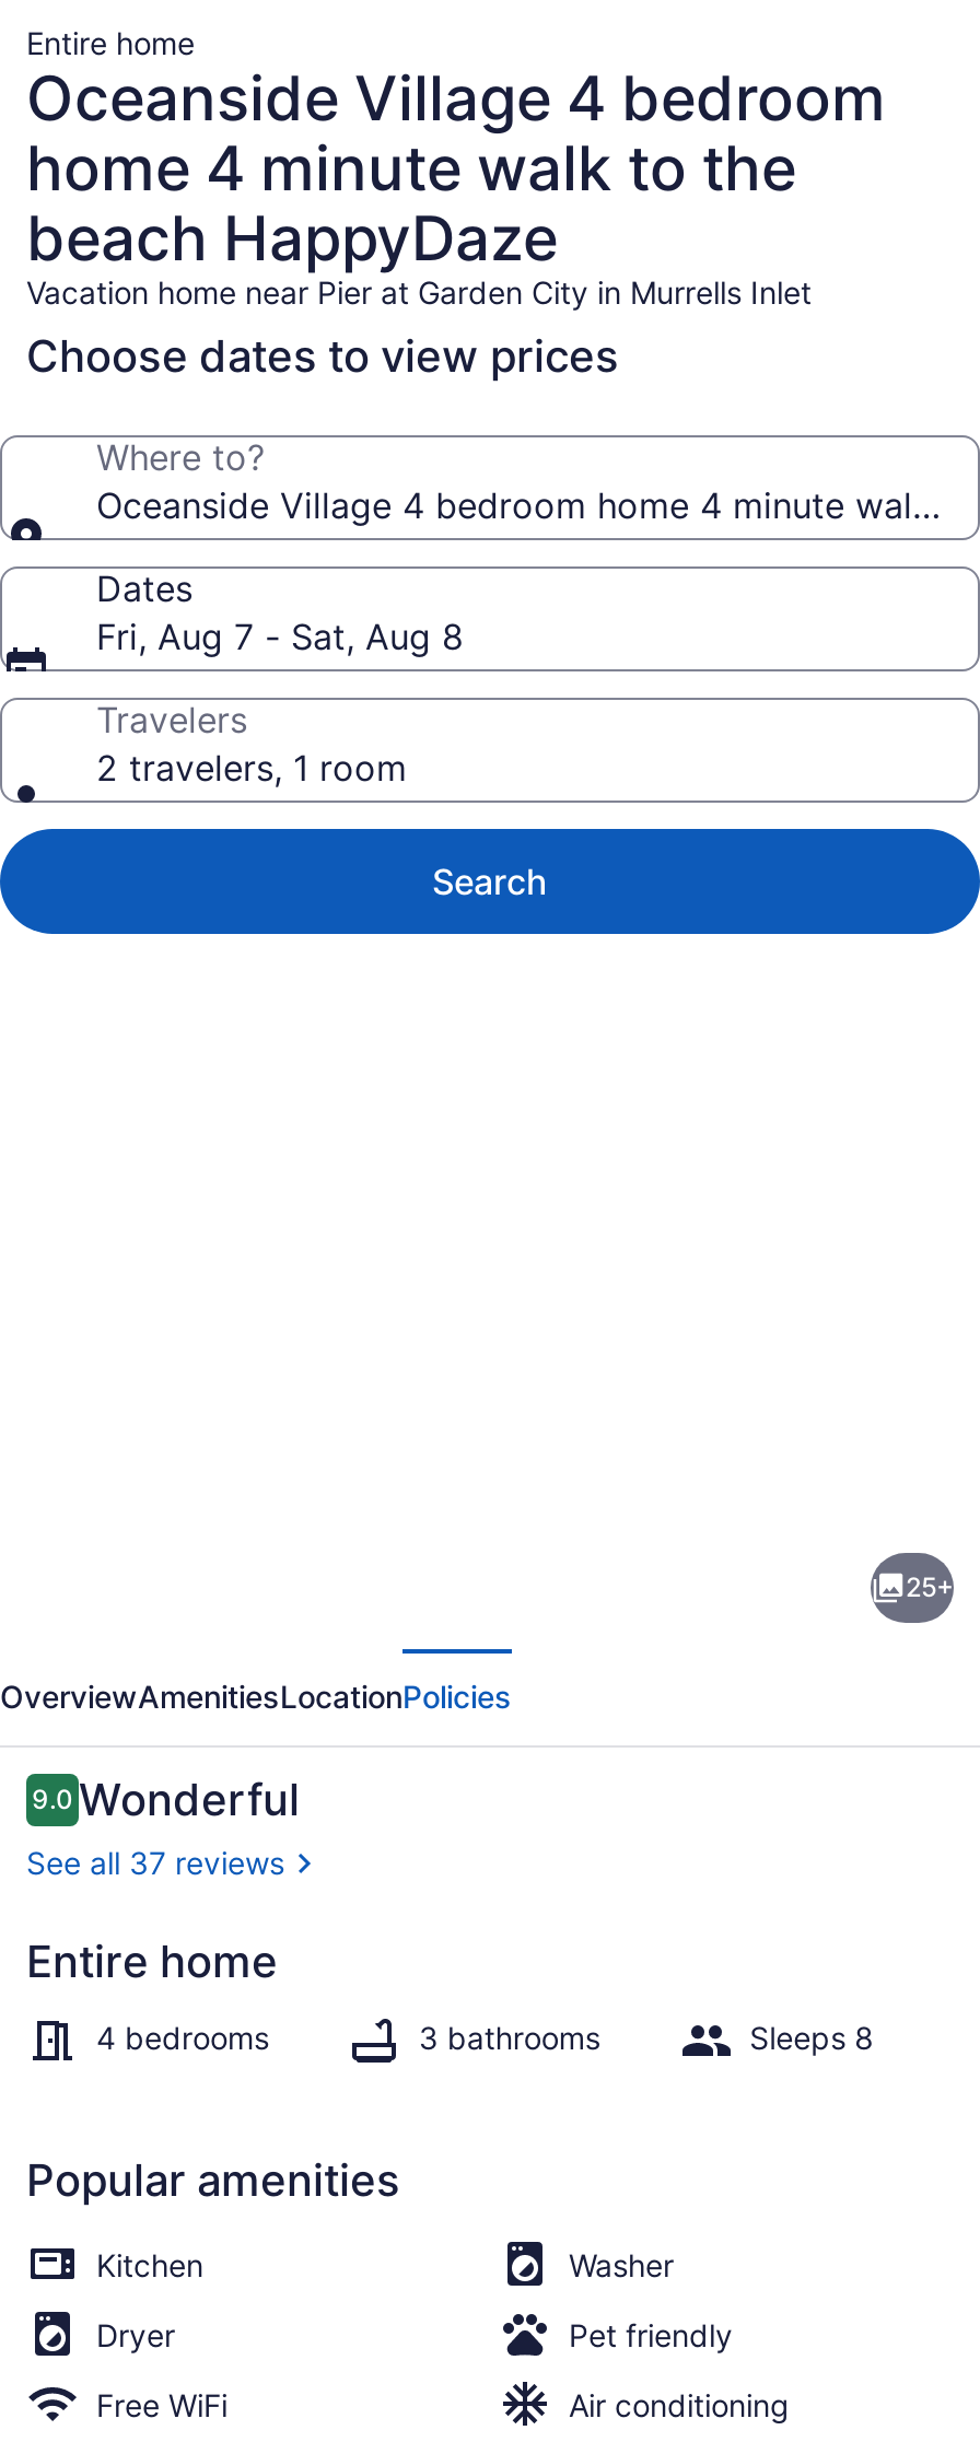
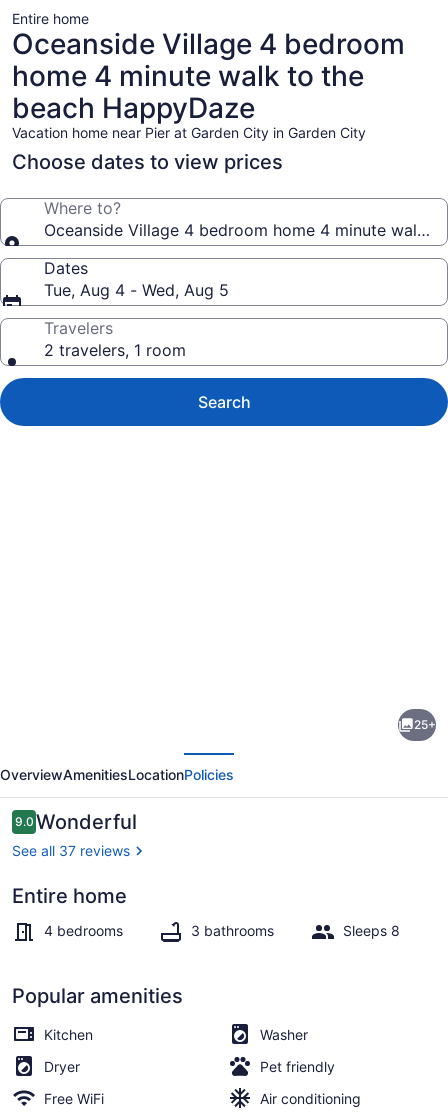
[26,273,812,311] Vacation home near Pier at Garden City in Murrells Inlet -> [12,124,366,141] Vacation home near Pier at Garden City in Garden City
[96,615,464,658] Fri, Aug 7 - Sat, Aug 8 -> [44,280,229,300] Tue, Aug 4 - Wed, Aug 5

